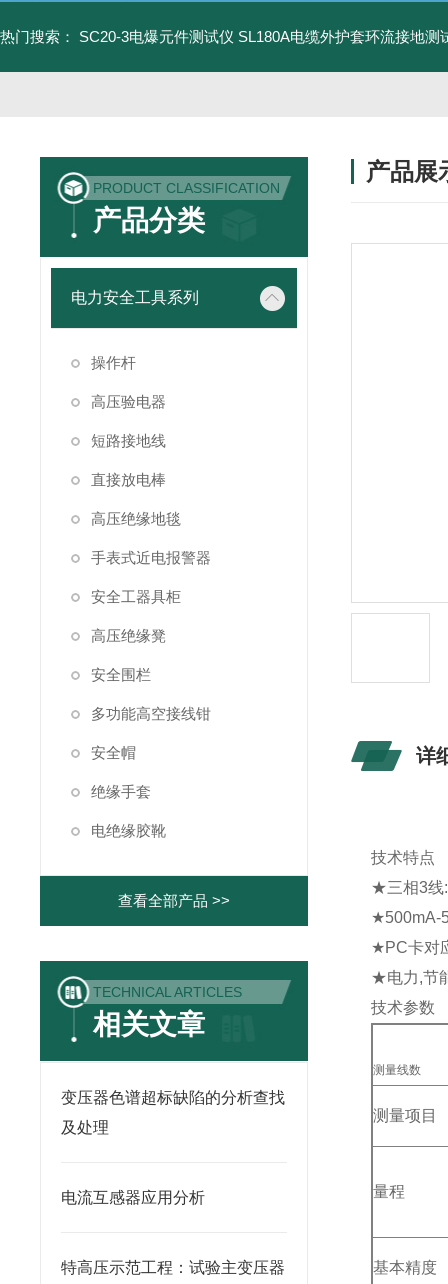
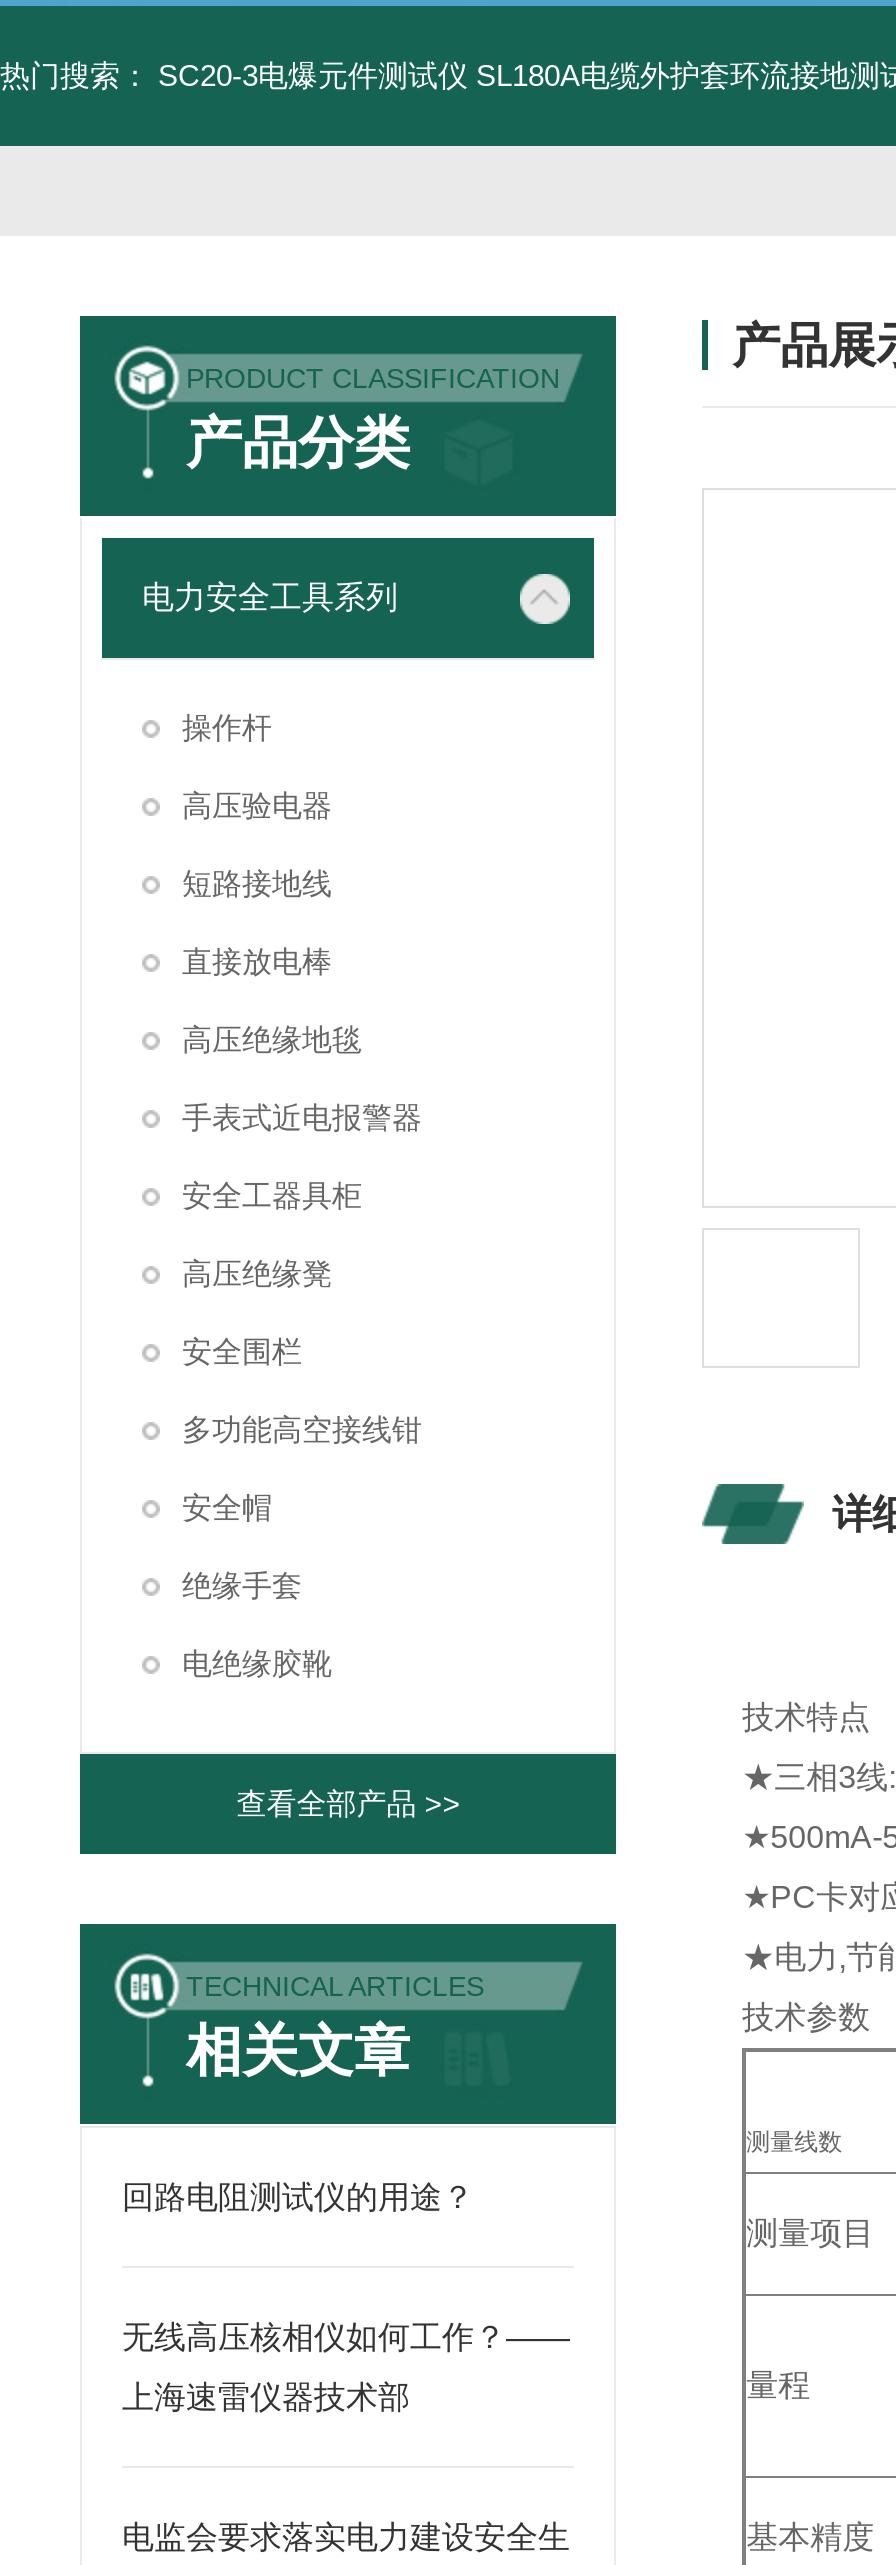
[61,1089,285,1106] 变压器色谱超标缺陷的分析查找 -> [122,2180,474,2214] 回路电阻测试仪的用途？
[61,1119,109,1136] 及处理 -> [122,2320,570,2354] 无线高压核相仪如何工作？——
[61,1189,205,1206] 电流互感器应用分析 -> [122,2380,410,2414] 上海速雷仪器技术部
[61,1259,285,1276] 特高压示范工程：试验主变压器 -> [122,2520,570,2554] 电监会要求落实电力建设安全生

